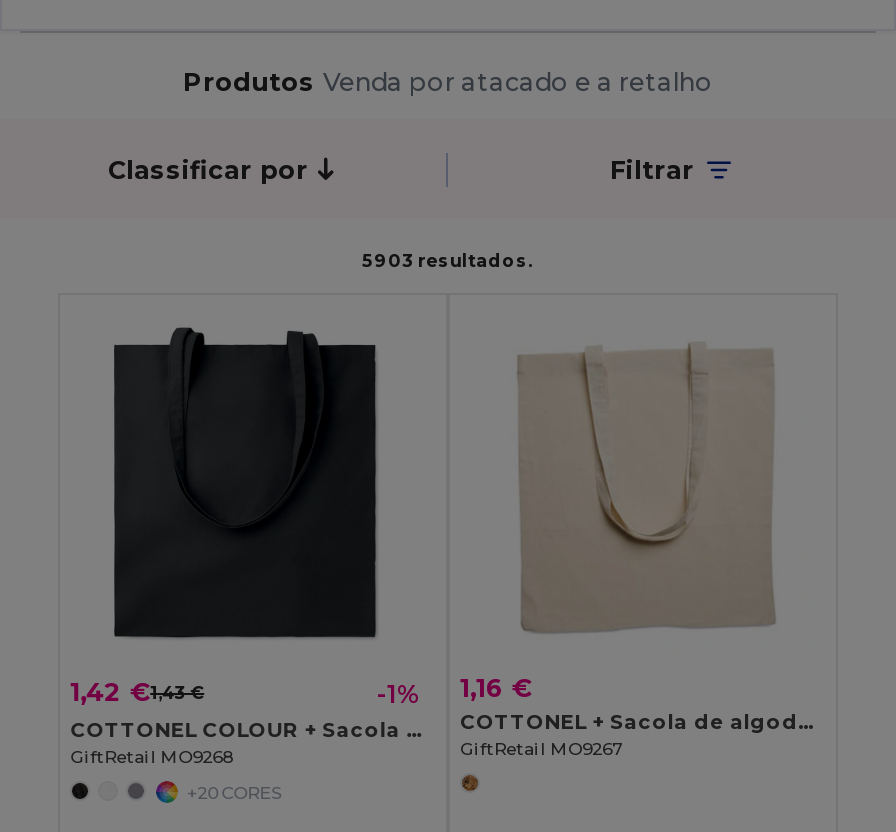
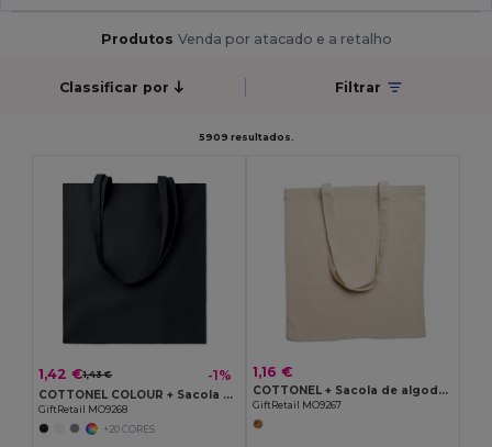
[362,251,534,271] 5903 resultados. -> [198,132,294,143] 5909 resultados.

